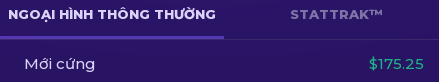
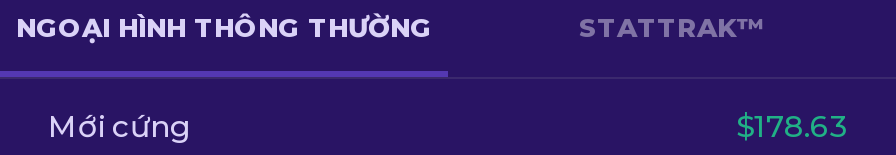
[369,54,424,73] $175.25 -> [736,107,848,145] $178.63

